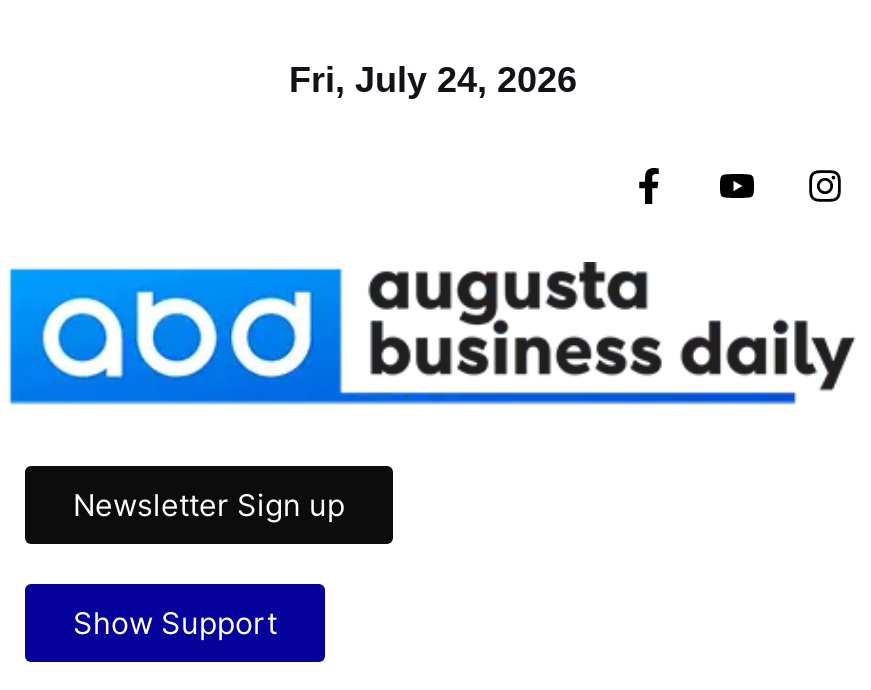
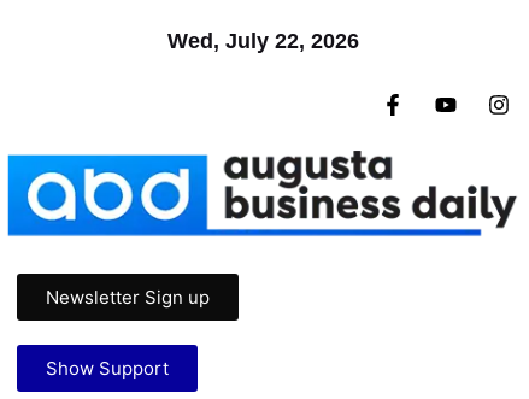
[289,60,577,100] Fri, July 24, 2026 -> [167,29,358,53] Wed, July 22, 2026

